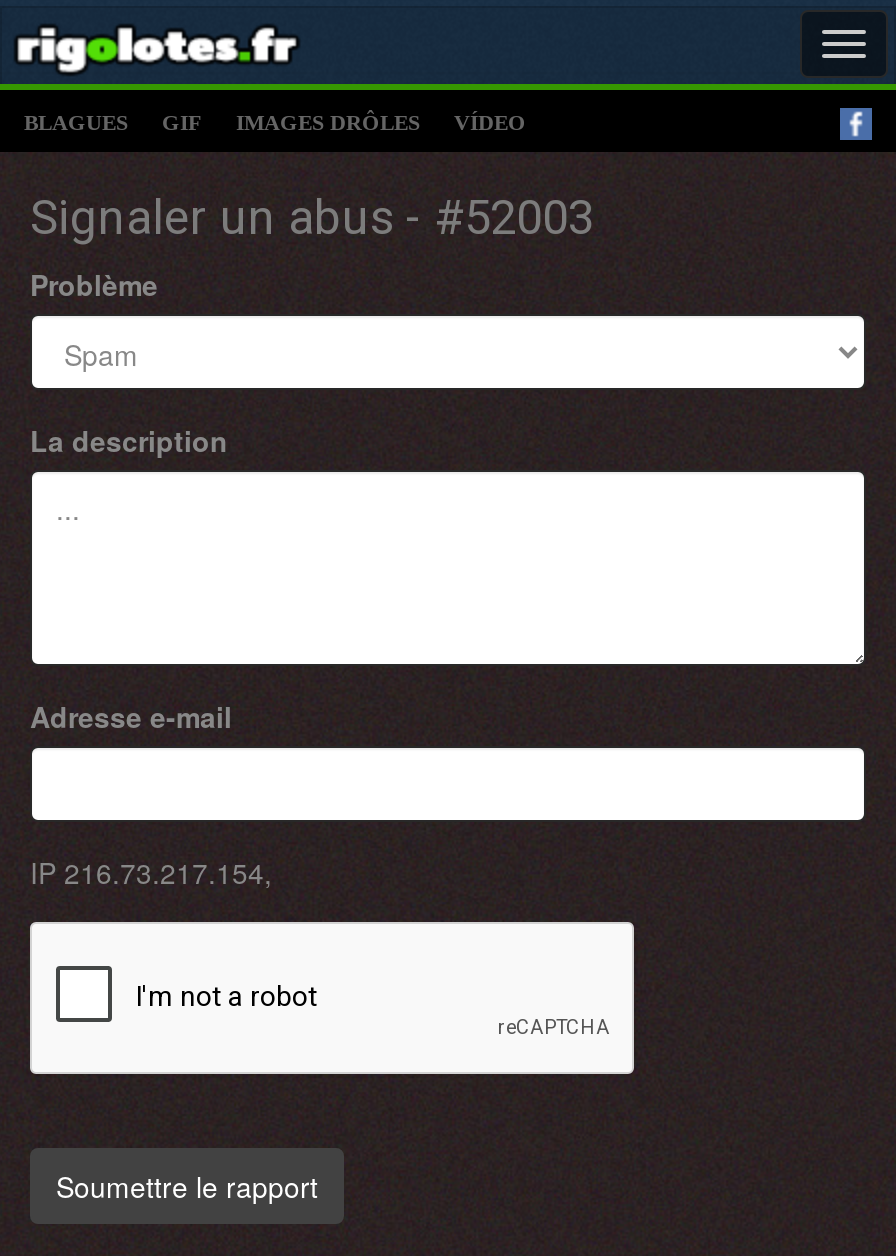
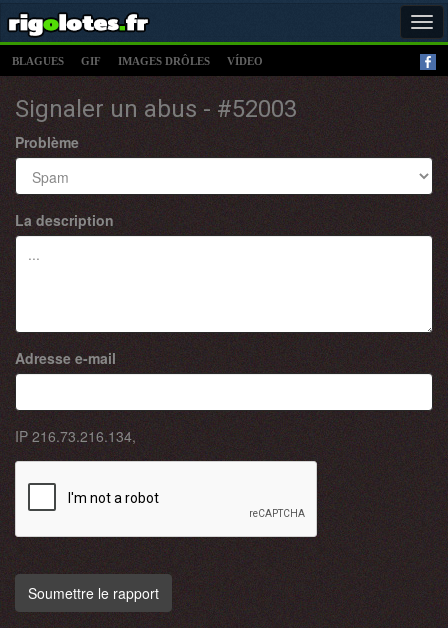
[30,852,272,892] IP 216.73.217.154, -> [15,426,136,446] IP 216.73.216.134,

